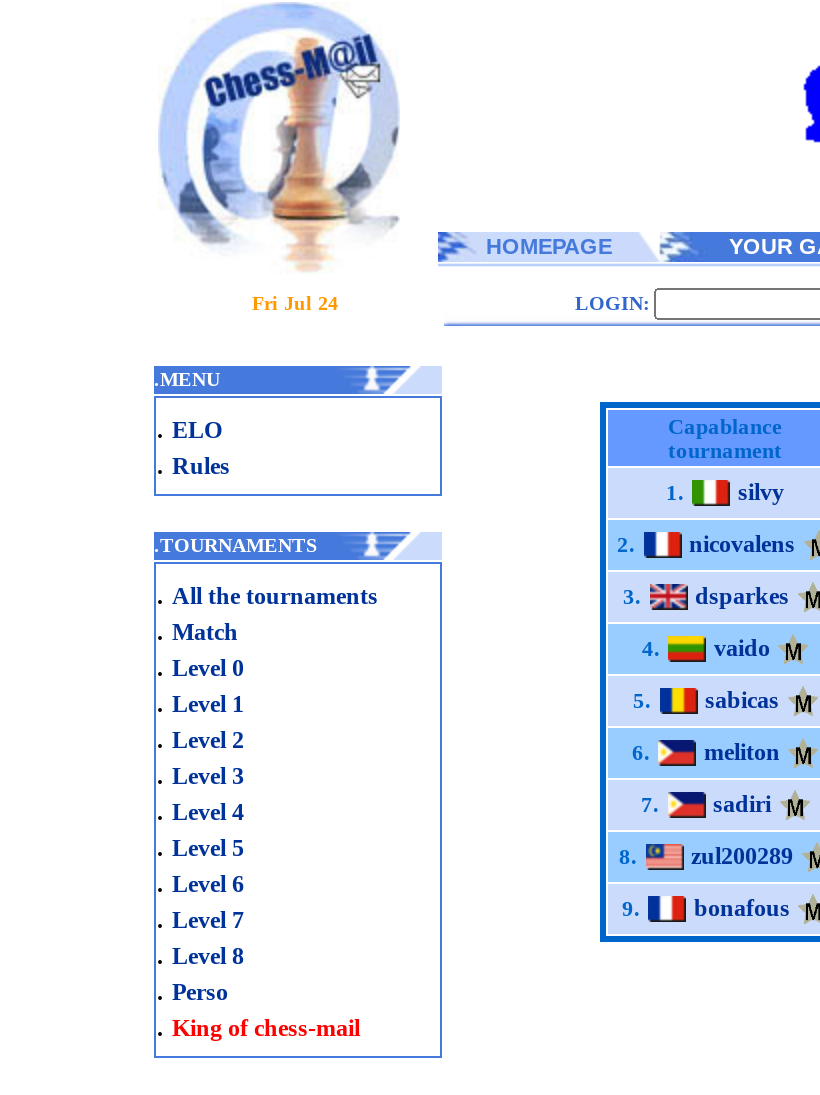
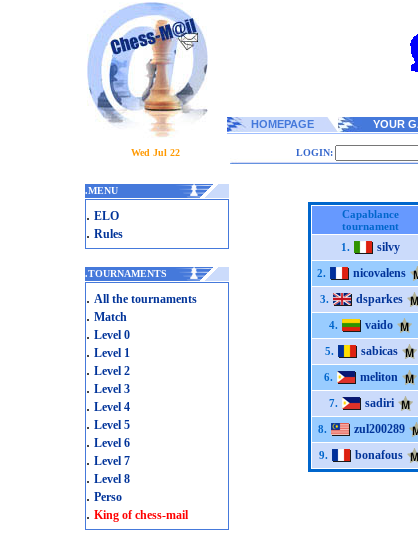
[252,292,338,314] Fri Jul 24 -> [131,147,180,158] Wed Jul 22

